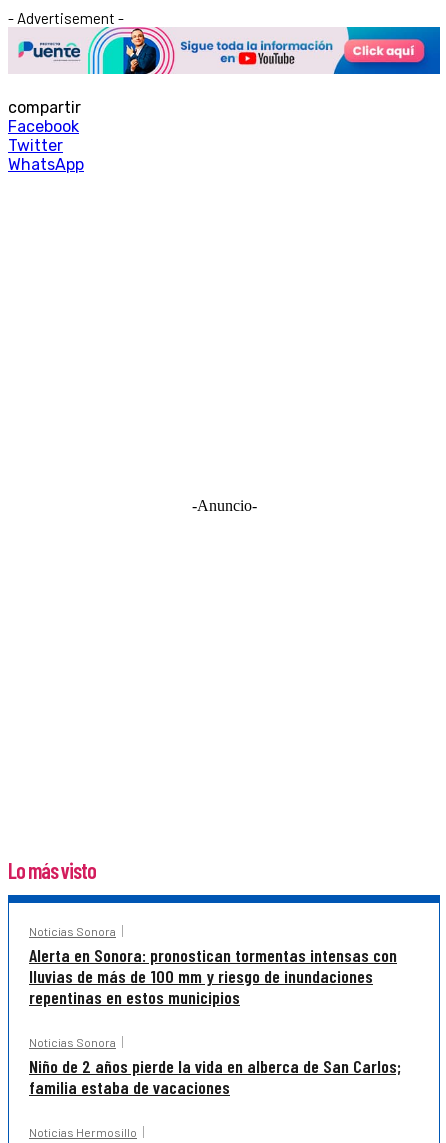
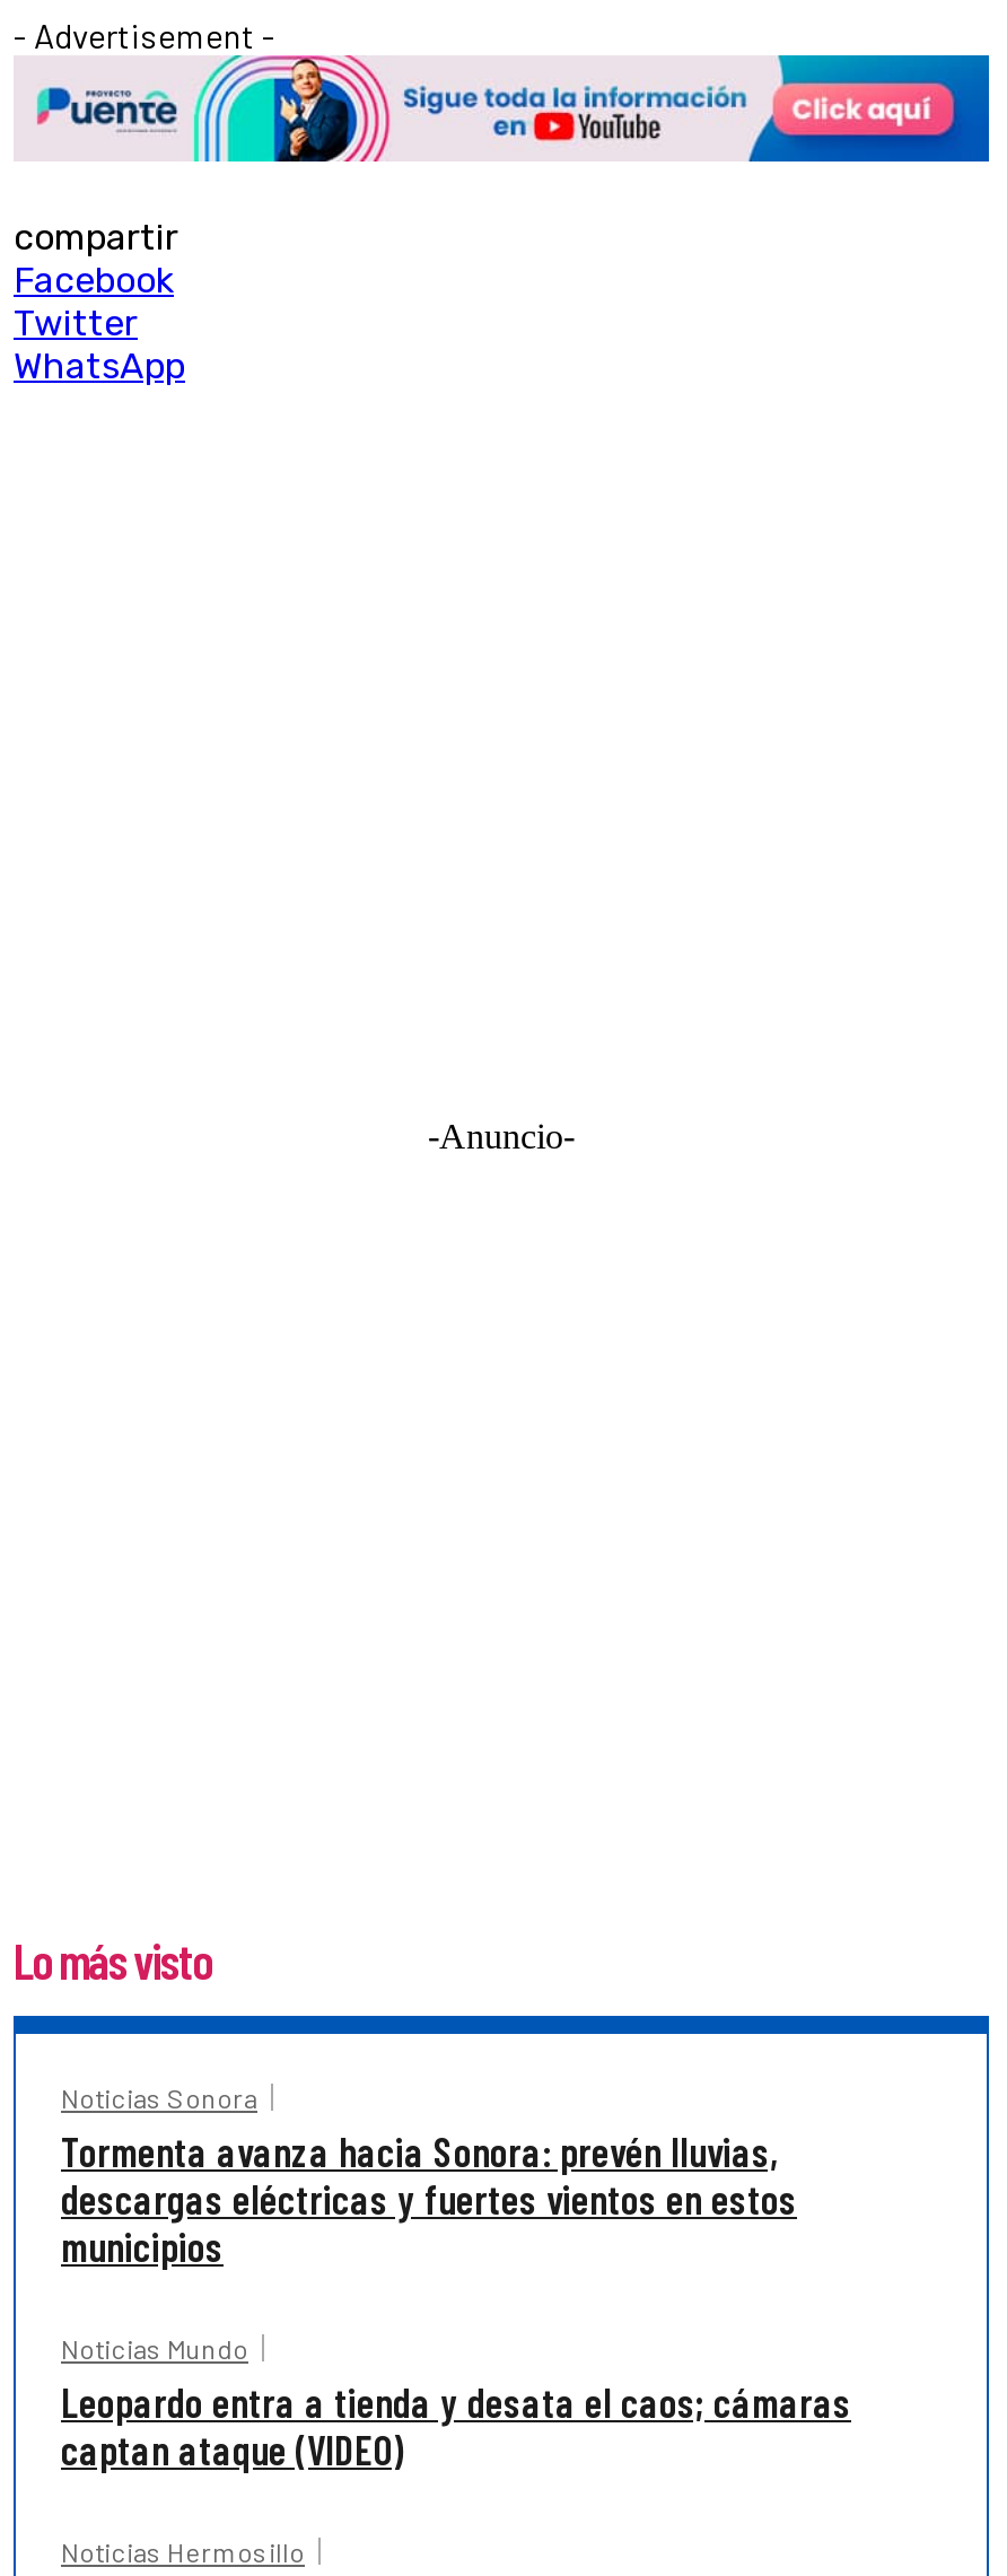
[29,944,397,1008] Alerta en Sonora: pronostican tormentas intensas con | lluvias de más de 100 mm y riesgo de inundaciones | repentinas en estos municipios -> [61,2127,797,2272] Tormenta avanza hacia Sonora: prevén lluvias, | descargas eléctricas y fuertes vientos en estos | municipios
[29,1035,401,1098] Noticias Sonora | Niño de 2 años pierde la vida en alberca de San Carlos; | familia estaba de vacaciones -> [61,2333,851,2475] Noticias Mundo | Leopardo entra a tienda y desata el caos; cámaras | captan ataque (VIDEO)

